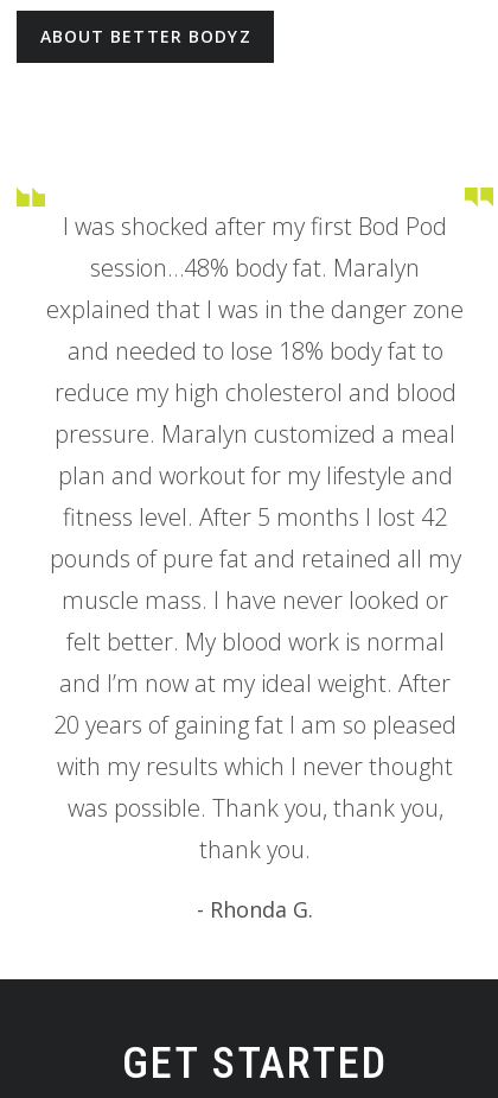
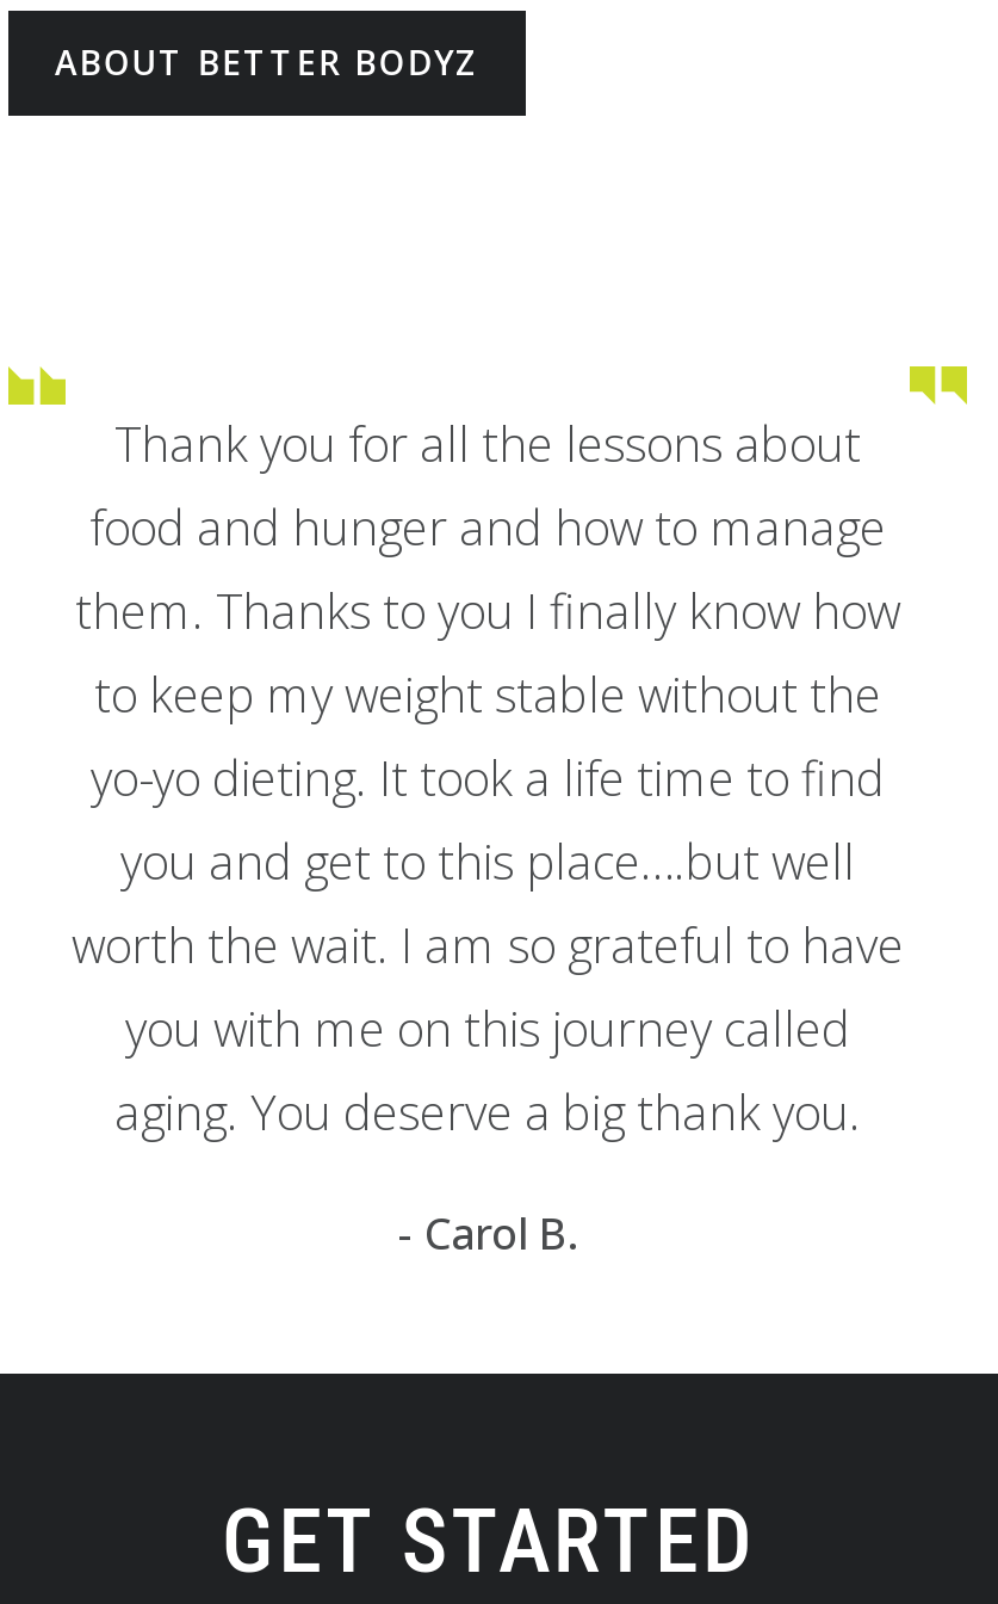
[46,210,464,865] I was shocked after my first Bod Pod | session…48% body fat. Maralyn | explained that I was in the danger zone | and needed to lose 18% body fat to | reduce my high cholesterol and blood | pressure. Maralyn customized a meal | plan and workout for my lifestyle and | fitness level. After 5 months I lost 42 | pounds of pure fat and retained all my | muscle mass. I have never looked or | felt better. My blood work is normal | and I’m now at my ideal weight. After | 20 years of gaining fat I am so pleased | with my results which I never thought | was possible. Thank you, thank you, | thank you. -> [72,411,904,1144] Thank you for all the lessons about | food and hunger and how to manage | them. Thanks to you I finally know how | to keep my weight stable without the | yo-yo dieting. It took a life time to find | you and get to this place….but well | worth the wait. I am so grateful to have | you with me on this journey called | aging. You deserve a big thank you.
[197,895,313,923] - Rhonda G. -> [398,1204,577,1261] - Carol B.

